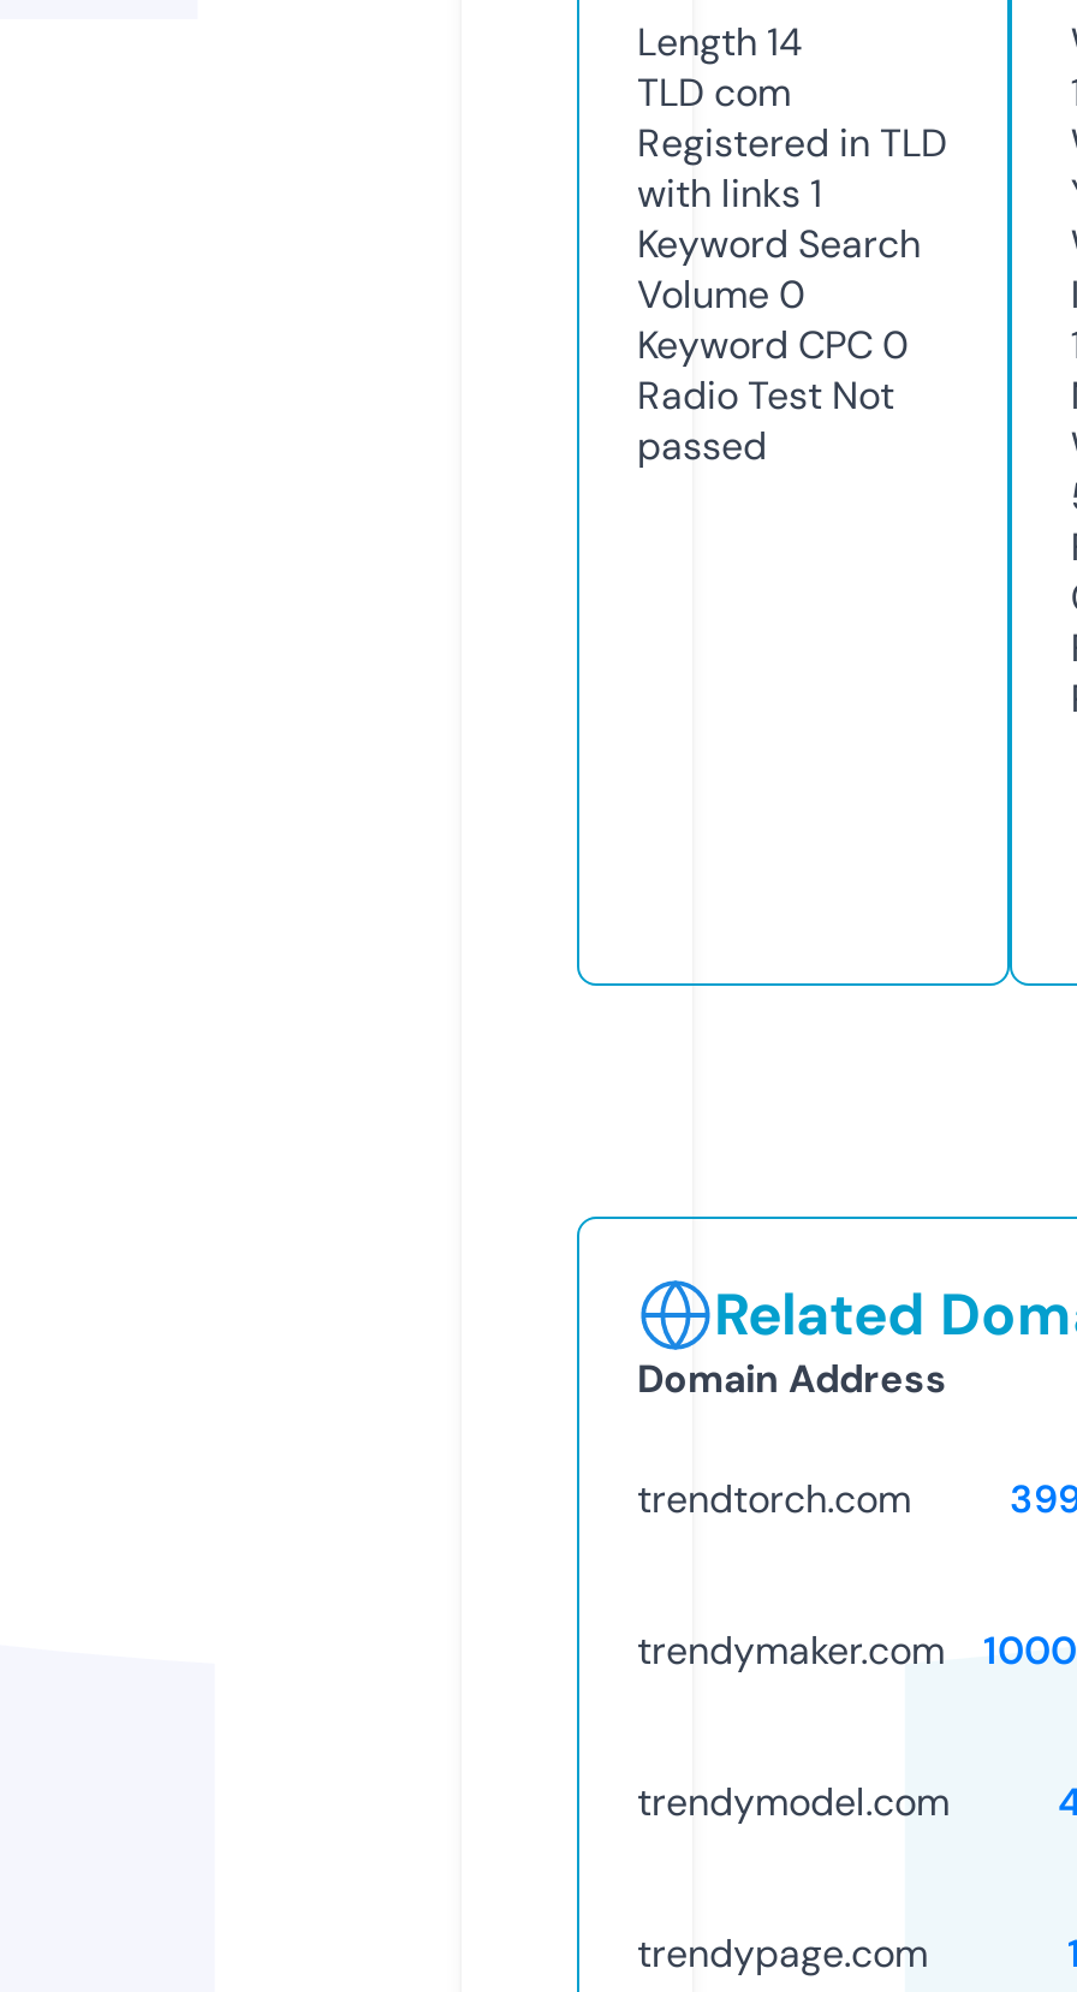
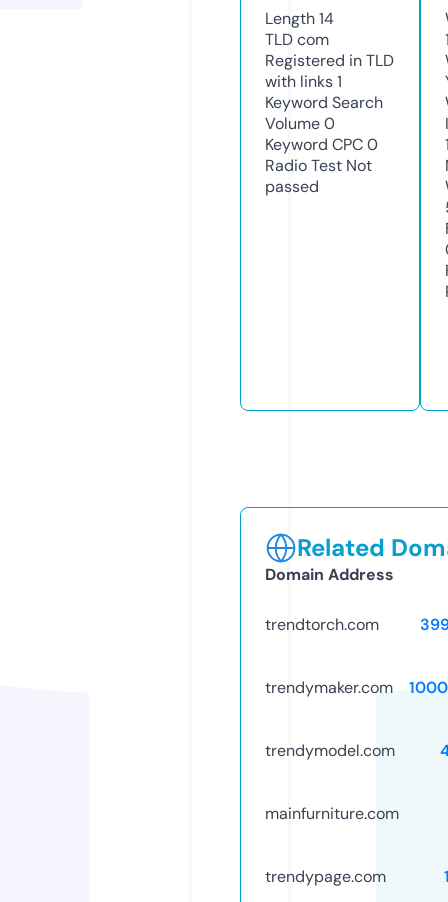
none -> [265,803,399,824] mainfurniture.com

